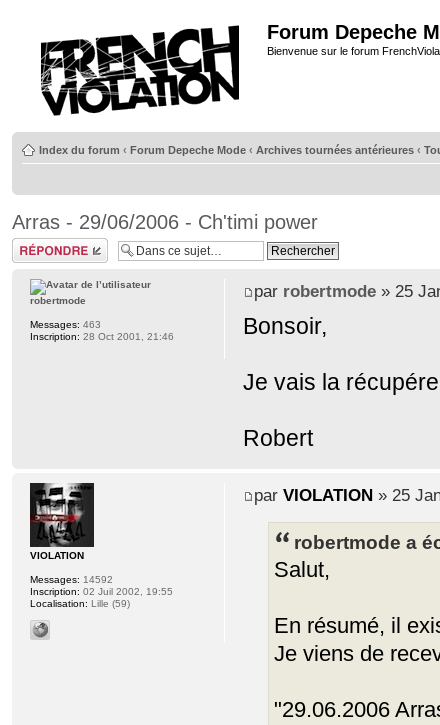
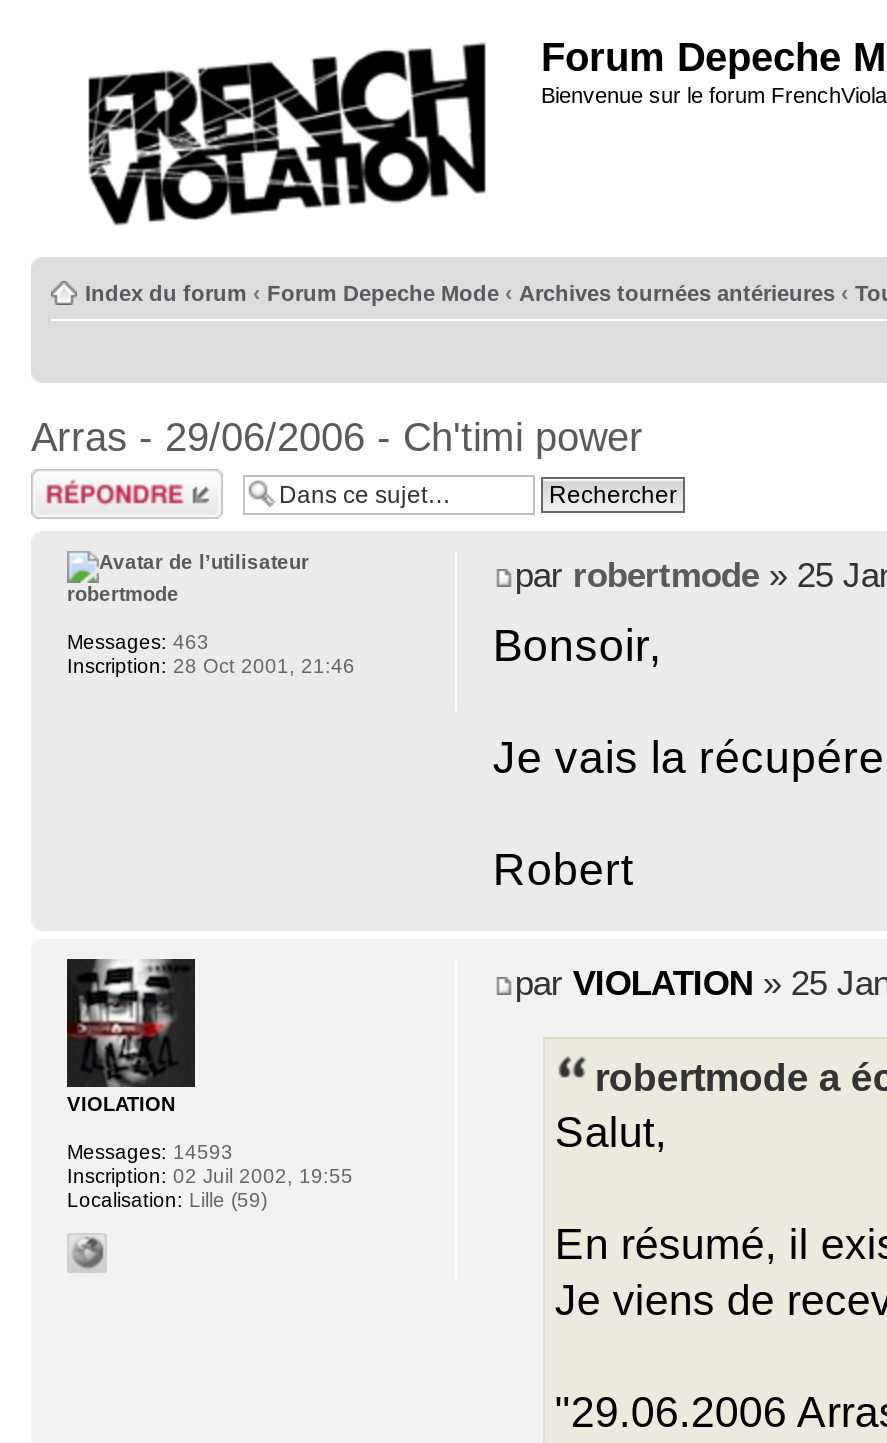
[30,574,113,585] Messages: 14592 -> [67,1141,233,1163] Messages: 14593

